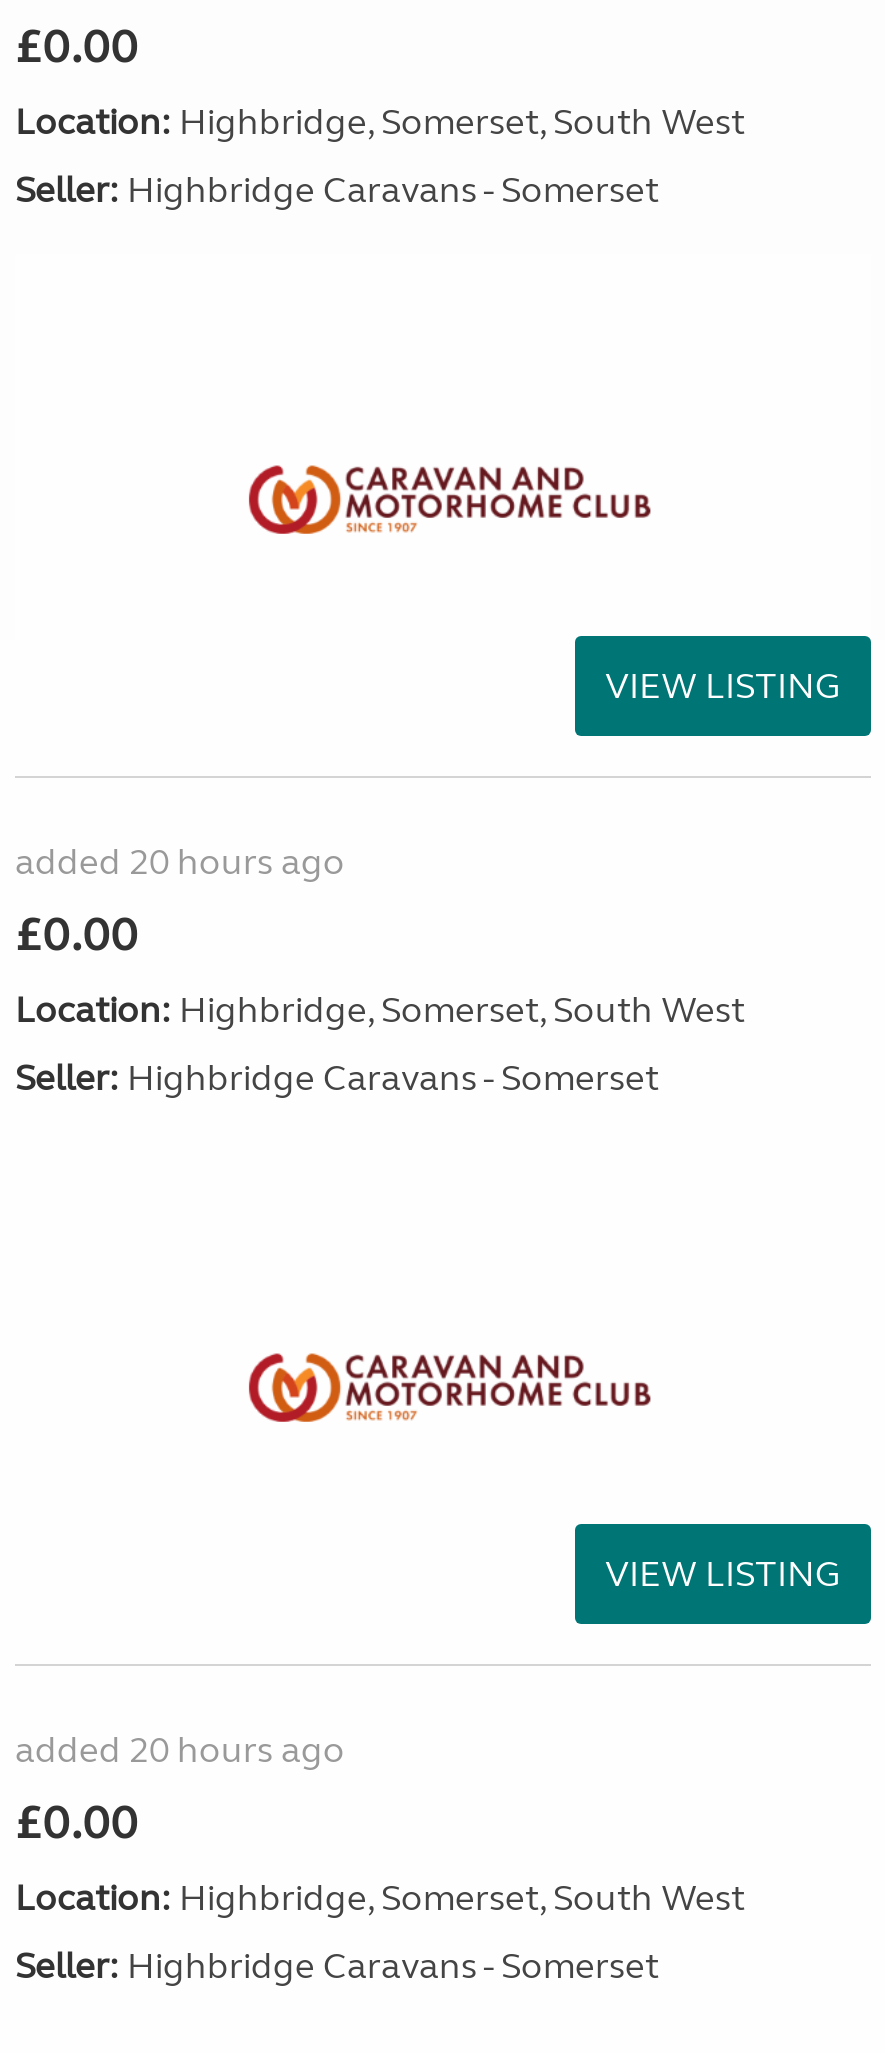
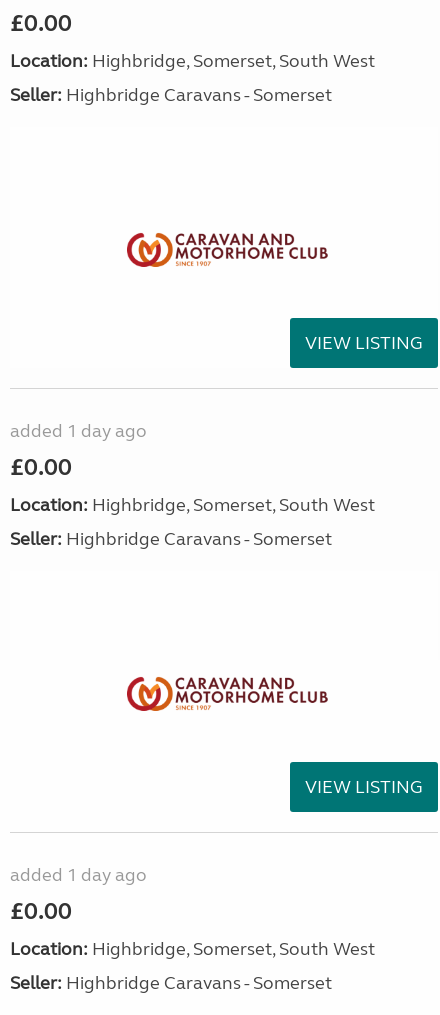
[15,840,345,884] added 20 hours ago -> [10,420,147,442] added 1 day ago
[15,1727,345,1771] added 20 hours ago -> [10,863,147,885] added 1 day ago

